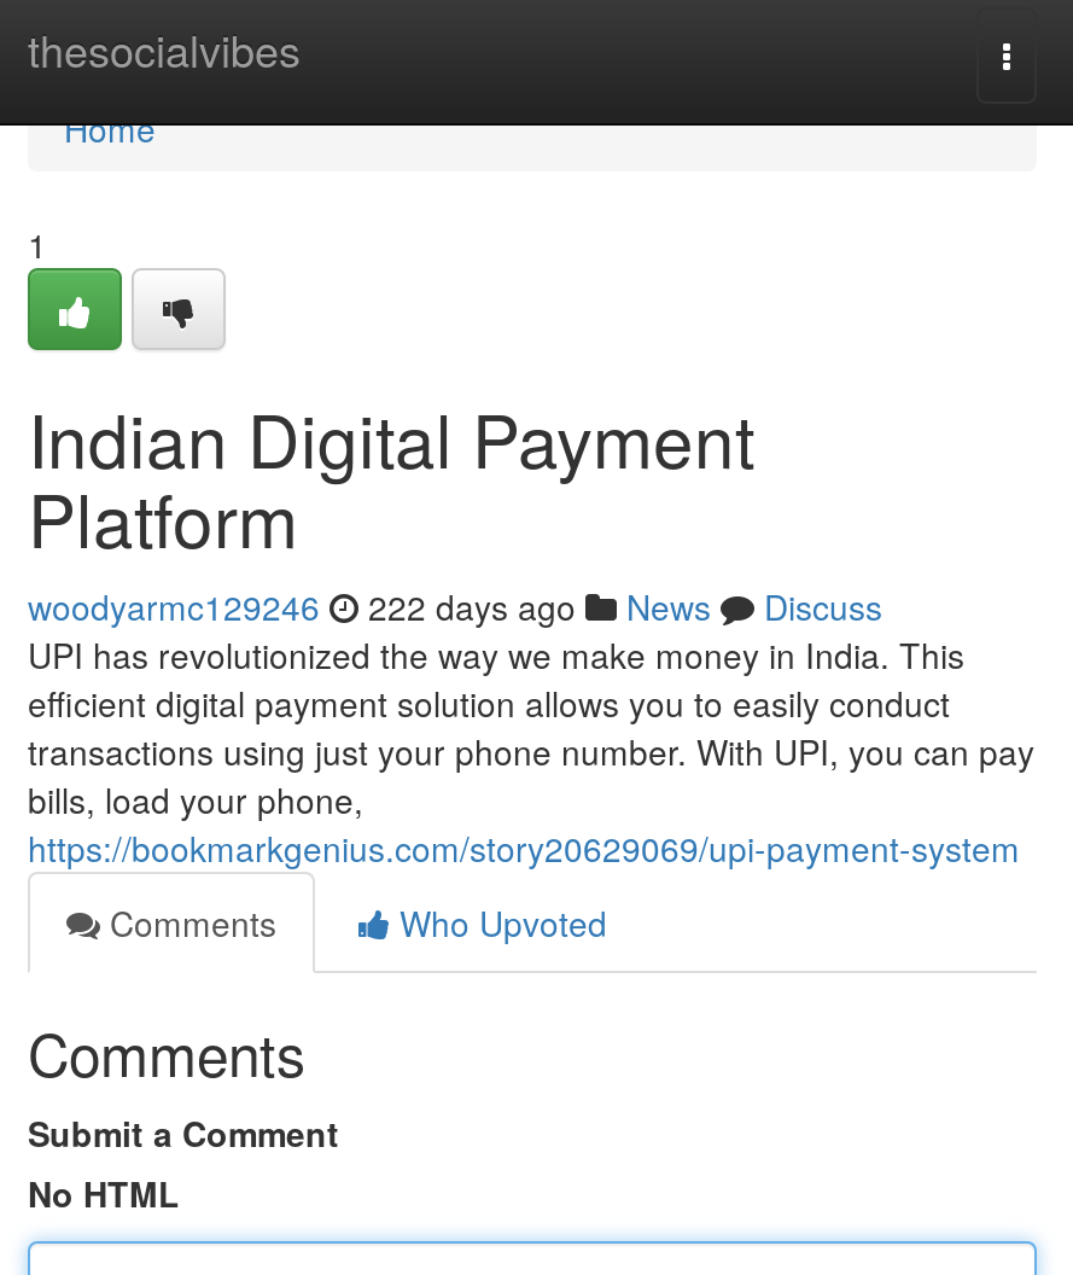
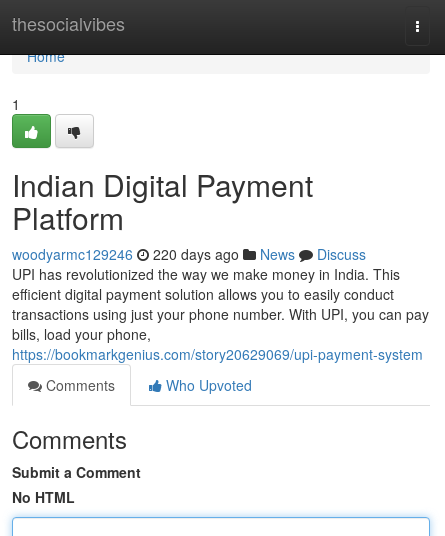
[28,582,882,630] woodyarmc129246 222 days ago News Discuss -> [12,244,366,264] woodyarmc129246 220 days ago News Discuss

